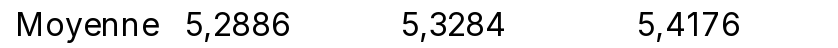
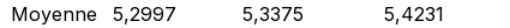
[15,3,291,43] Moyenne 5,2886 -> [11,2,176,25] Moyenne 5,2997
[401,3,507,43] 5,3284 -> [242,2,304,25] 5,3375
[637,3,741,43] 5,4176 -> [384,2,444,25] 5,4231

